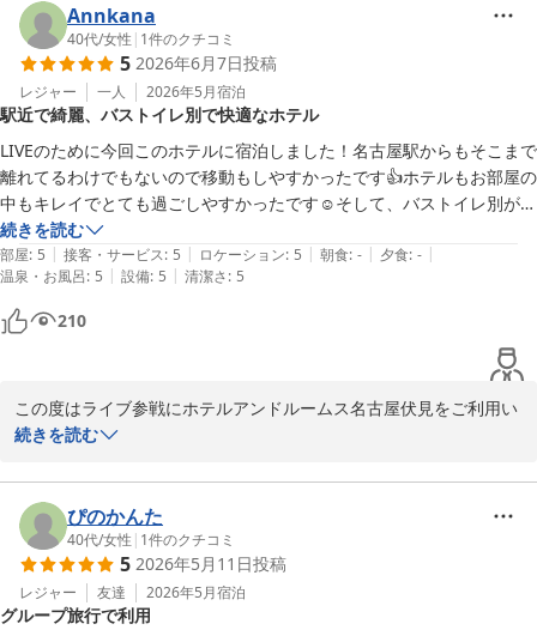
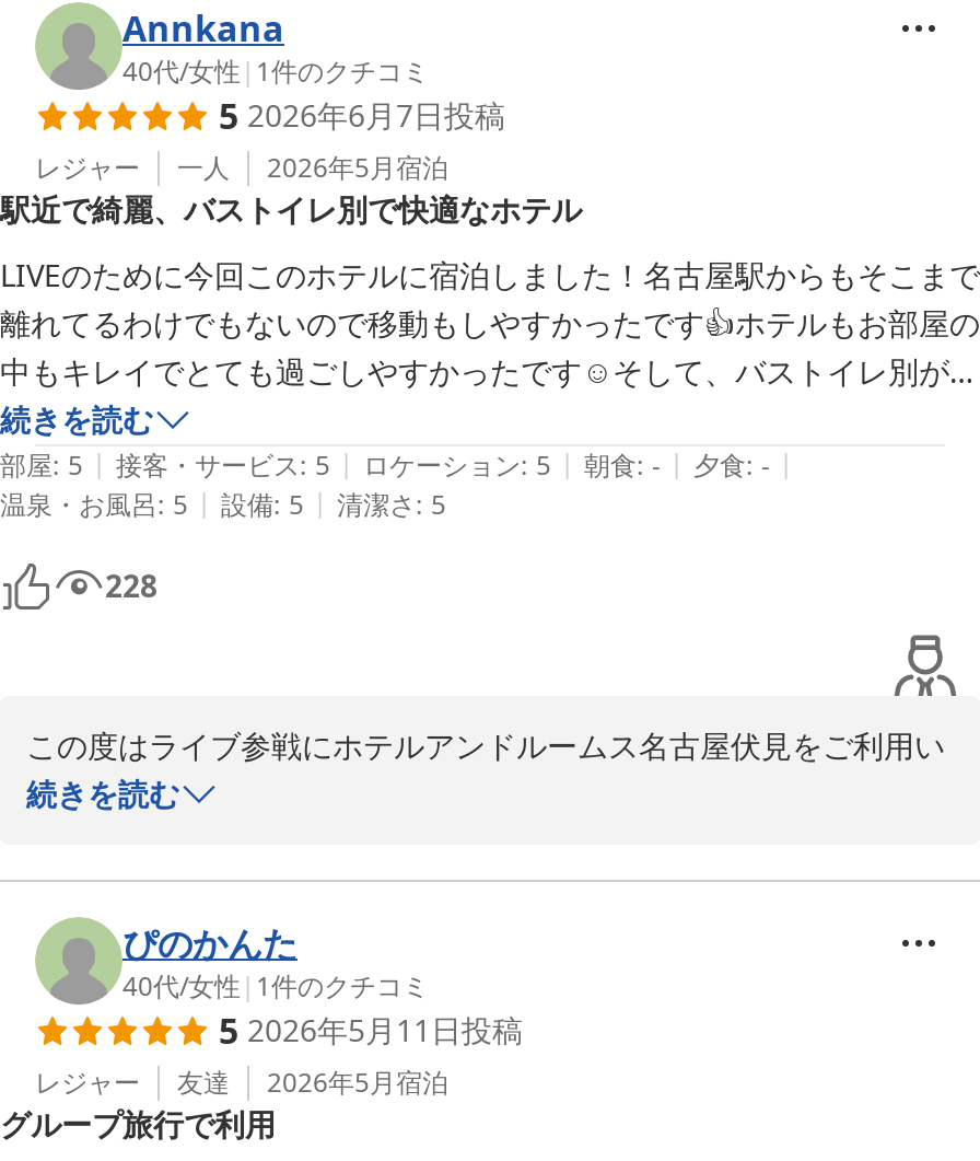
[58,309,86,332] 210 -> [105,565,157,606] 228

